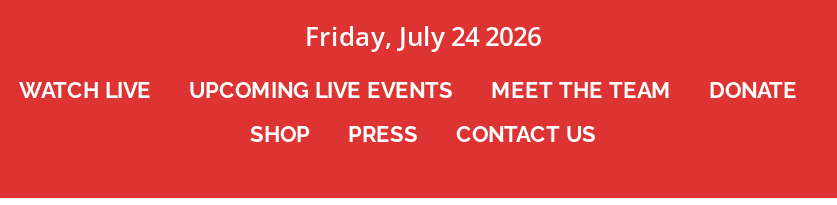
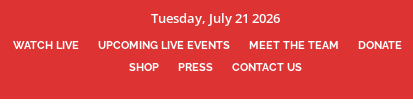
[305,18,541,54] Friday, July 24 2026 -> [150,9,279,27] Tuesday, July 21 2026

